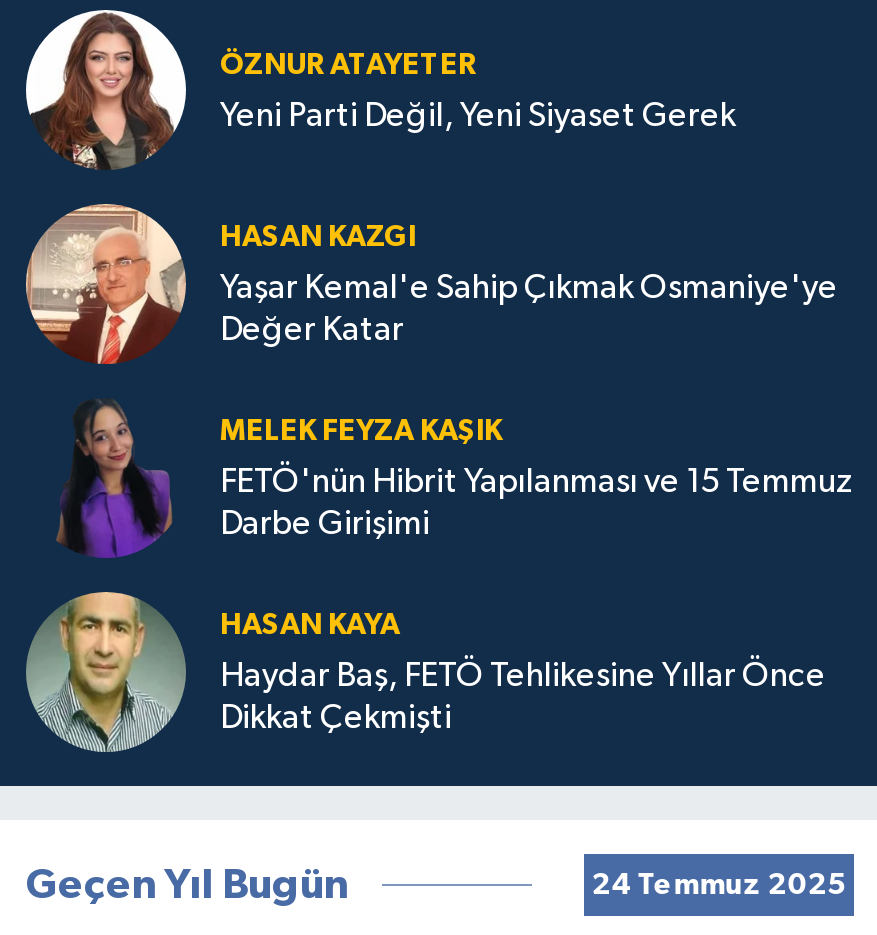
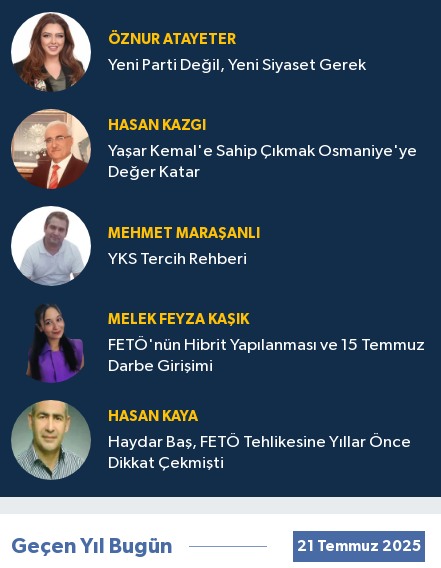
none -> [10,206,260,287] [image] | MEHMET MARAŞANLI | YKS Tercih Rehberi
[592,869,846,899] 24 Temmuz 2025 -> [297,539,421,554] 21 Temmuz 2025

